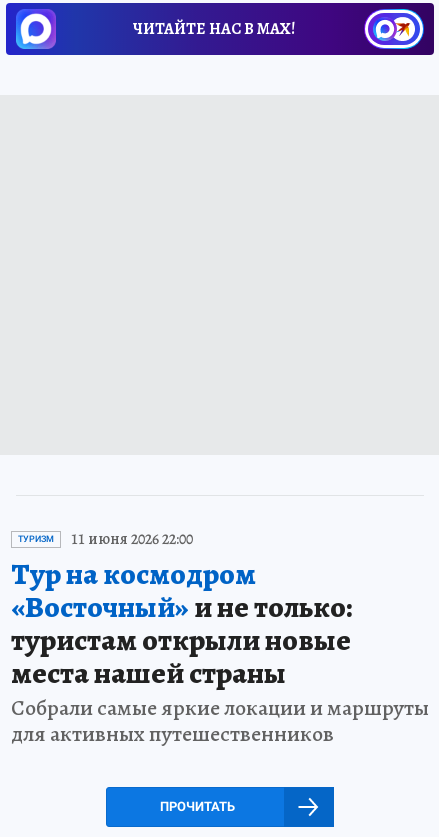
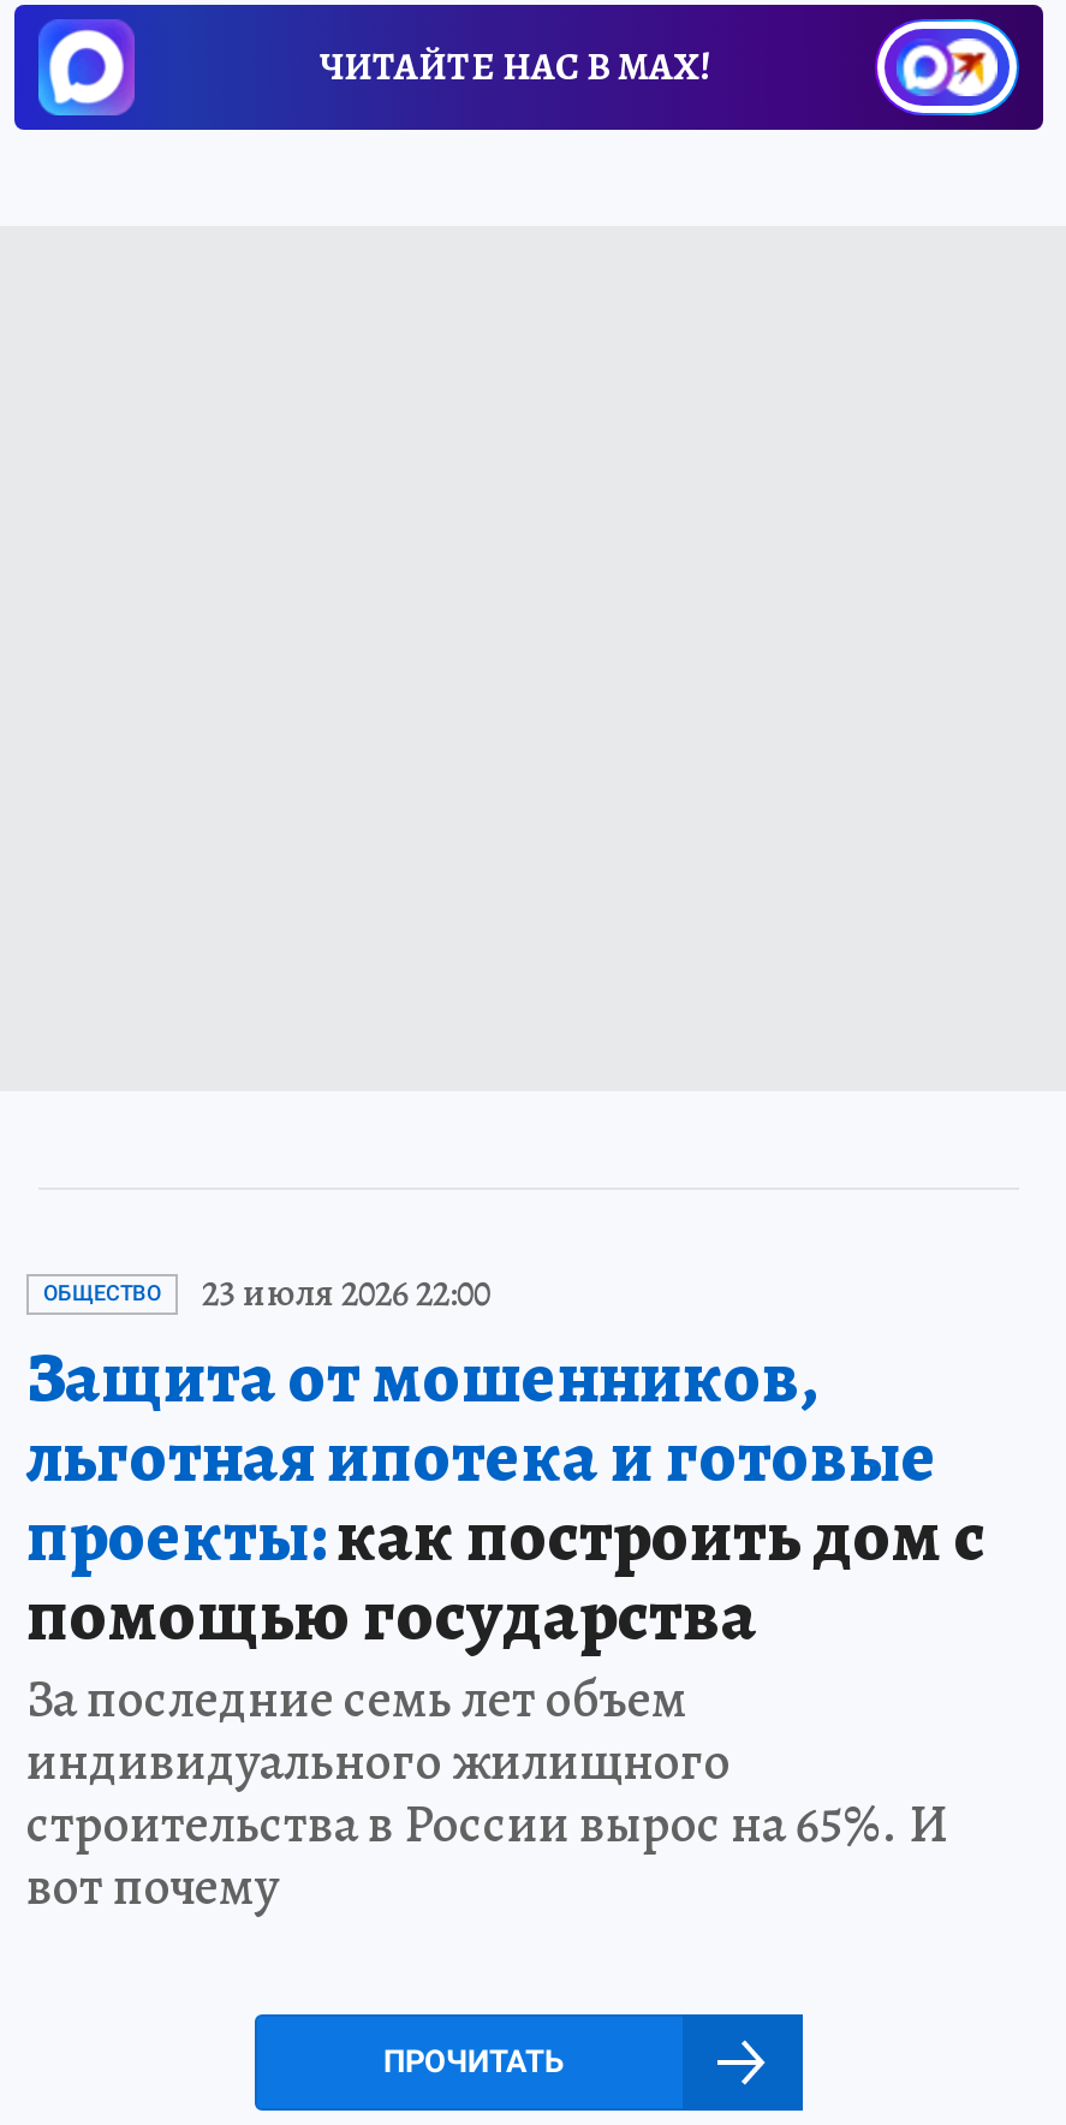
[11,528,429,749] ТУРИЗМ | 11 июня 2026 22:00 | Тур на космодром | «Восточный»и не только: | туристам открыли новые | места нашей страны | Собрали самые яркие локации и маршруты | для активных путешественников -> [26,1267,985,1923] ОБЩЕСТВО | 23 июля 2026 22:00 | Защита от мошенников, | льготная ипотека и готовые | проекты:как построить дом с | помощью государства | За последние семь лет объем | индивидуального жилищного | строительства в России вырос на 65%. И | вот почему

